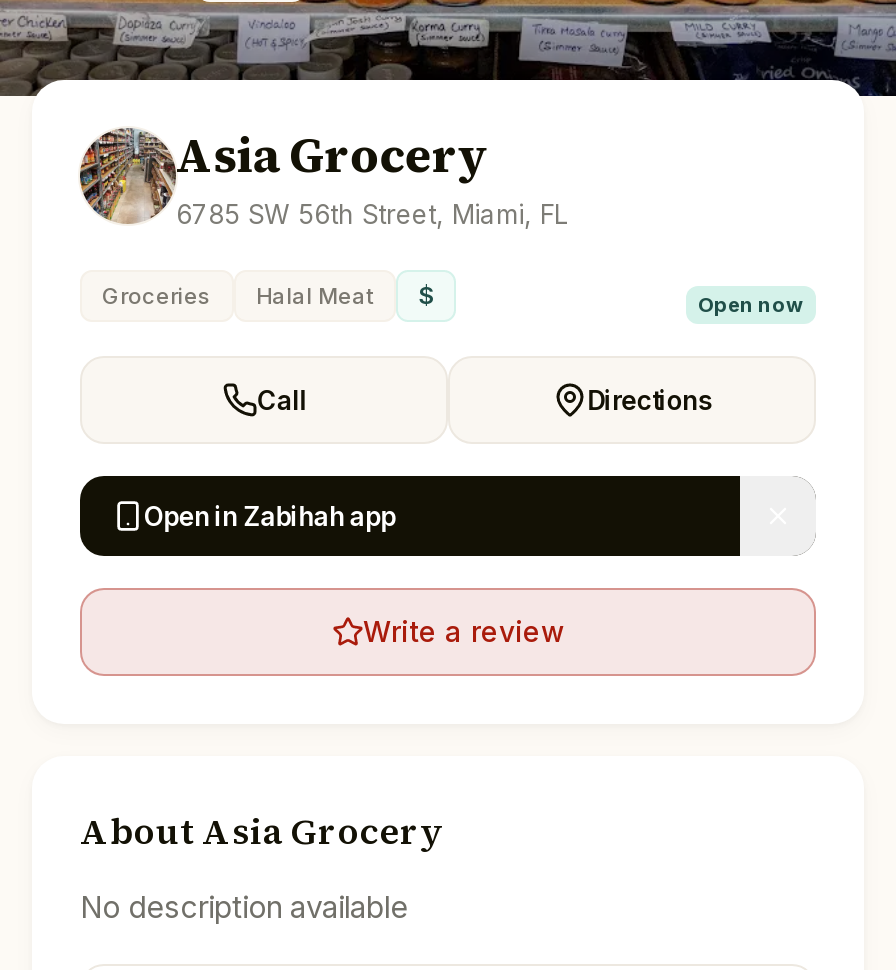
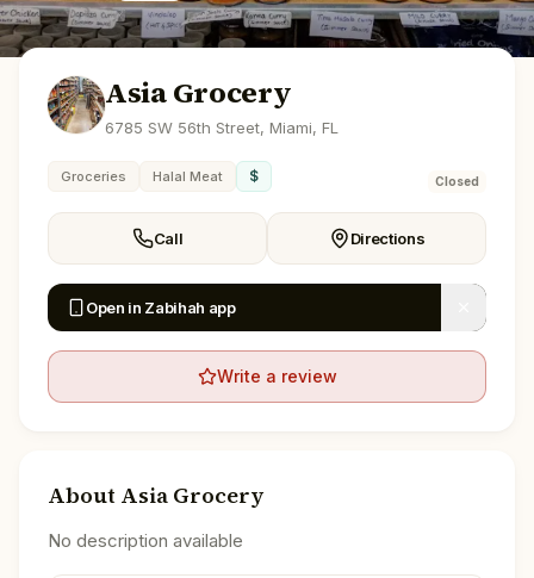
[698,291,804,315] Open now -> [435,173,479,188] Closed

